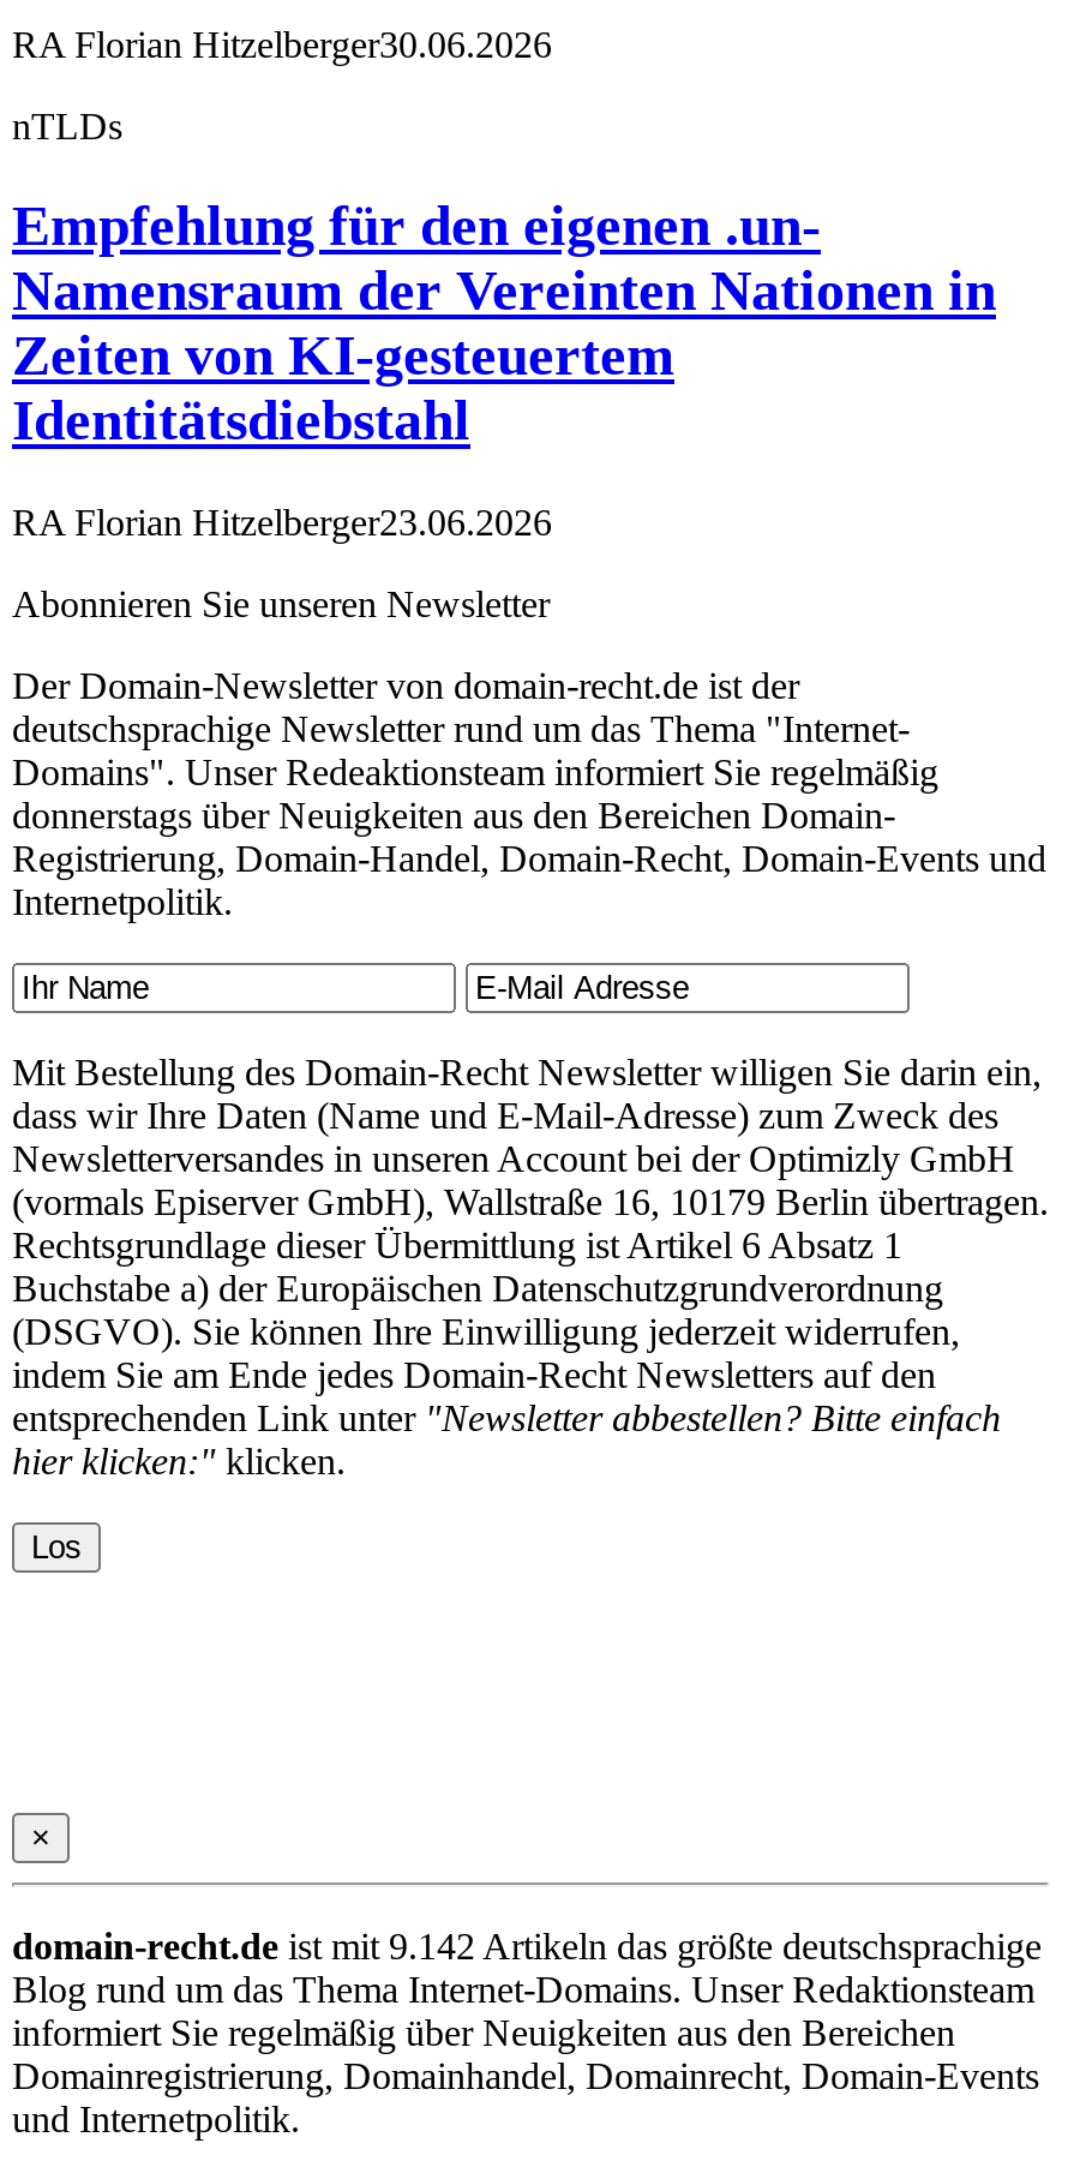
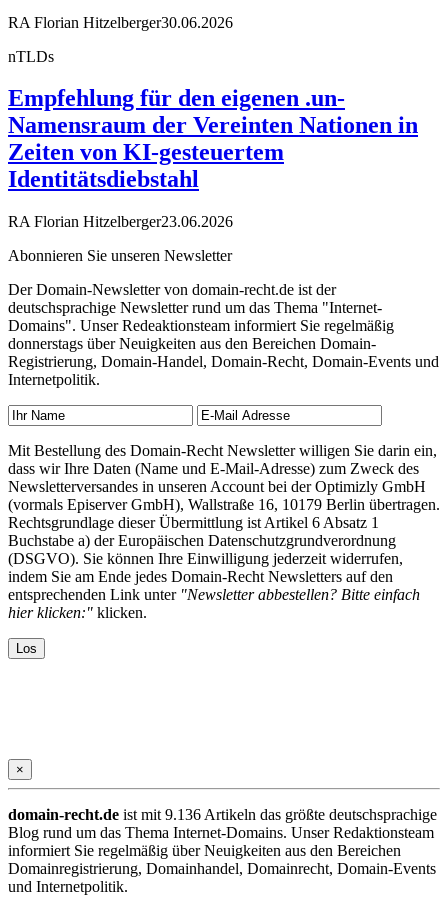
[12,1927,1042,1967] domain-recht.de ist mit 9.142 Artikeln das größte deutschsprachige -> [8,806,437,823] domain-recht.de ist mit 9.136 Artikeln das größte deutschsprachige

